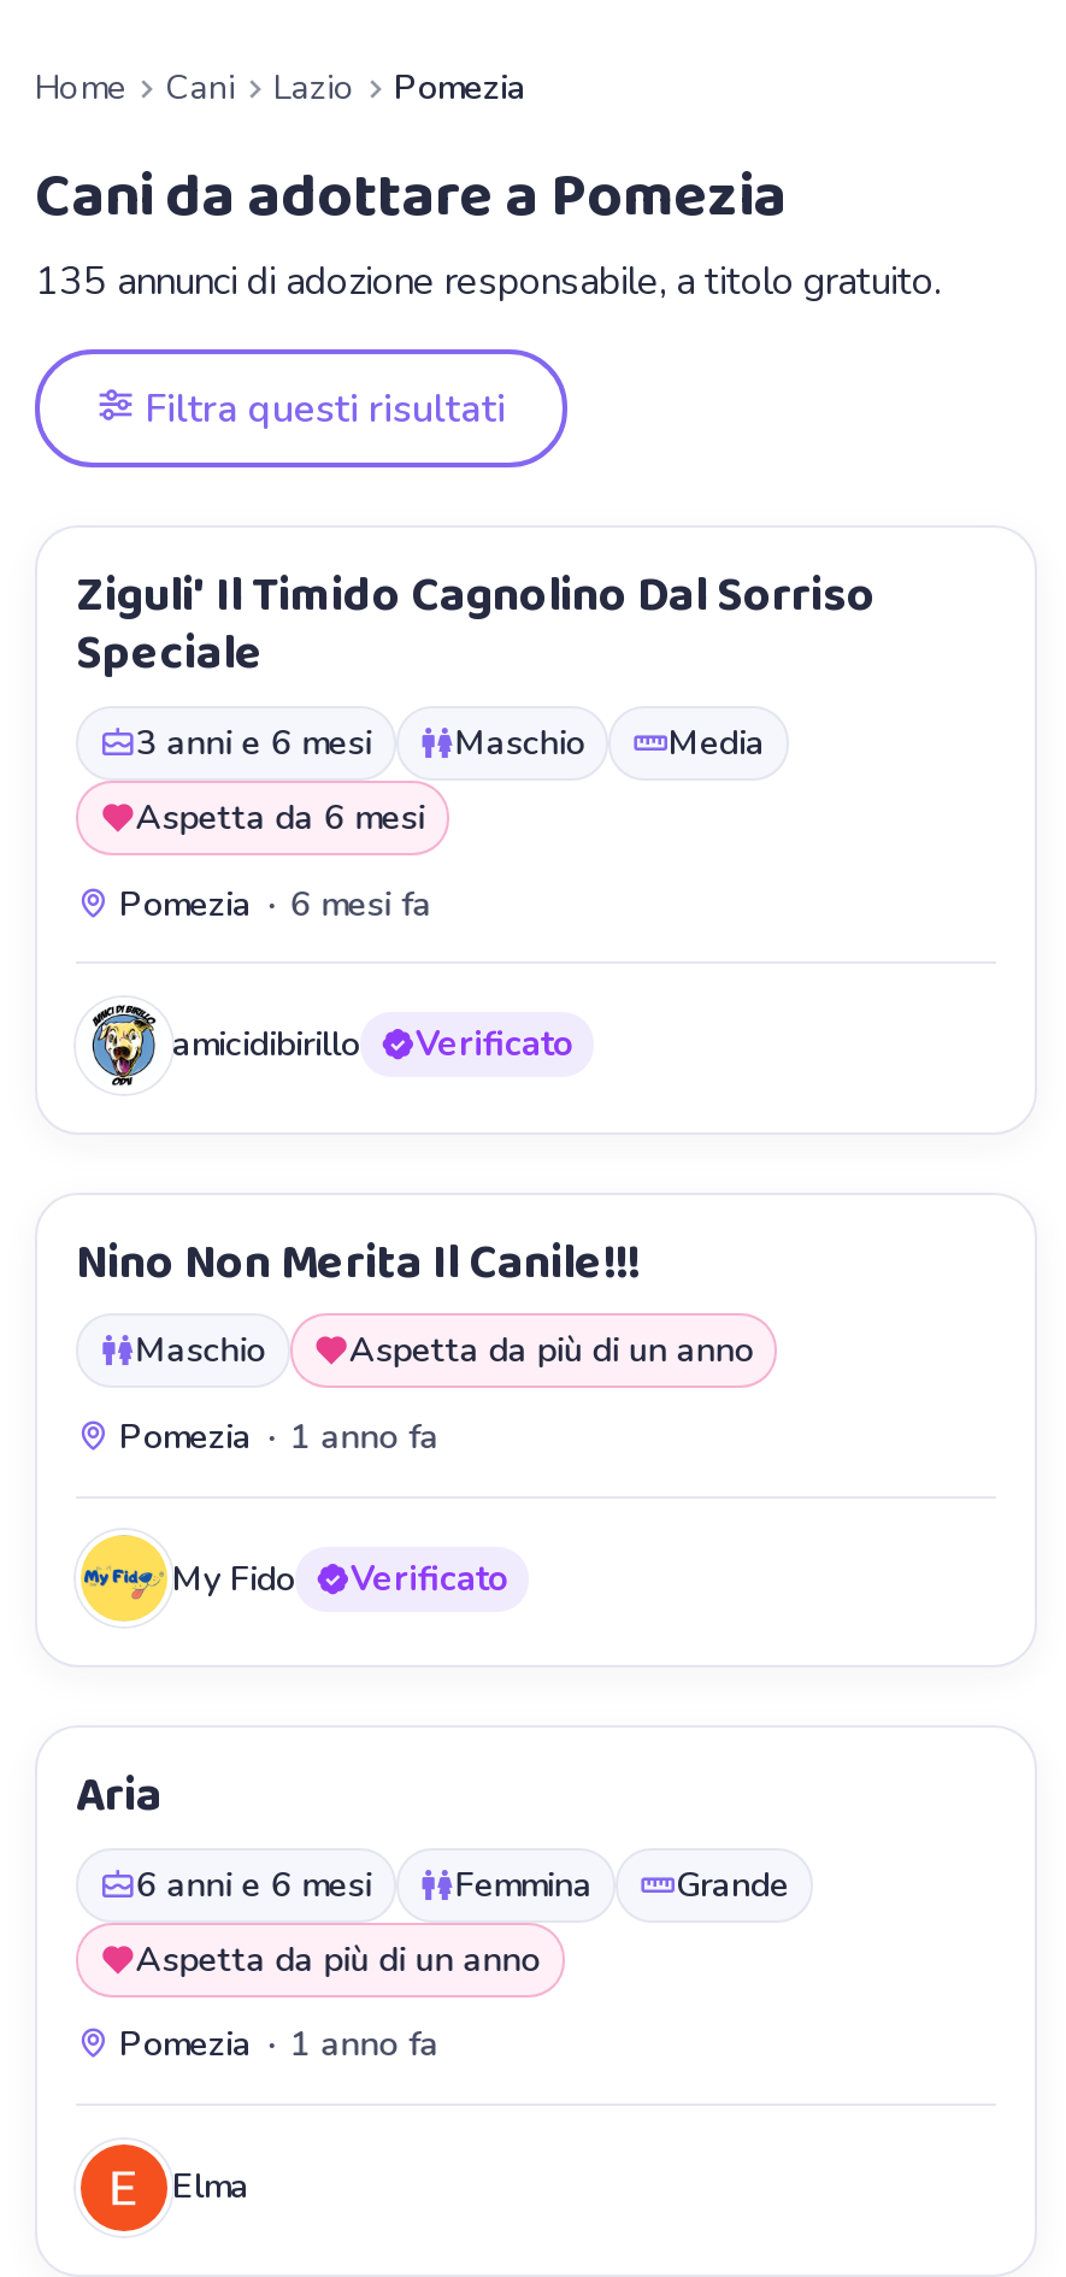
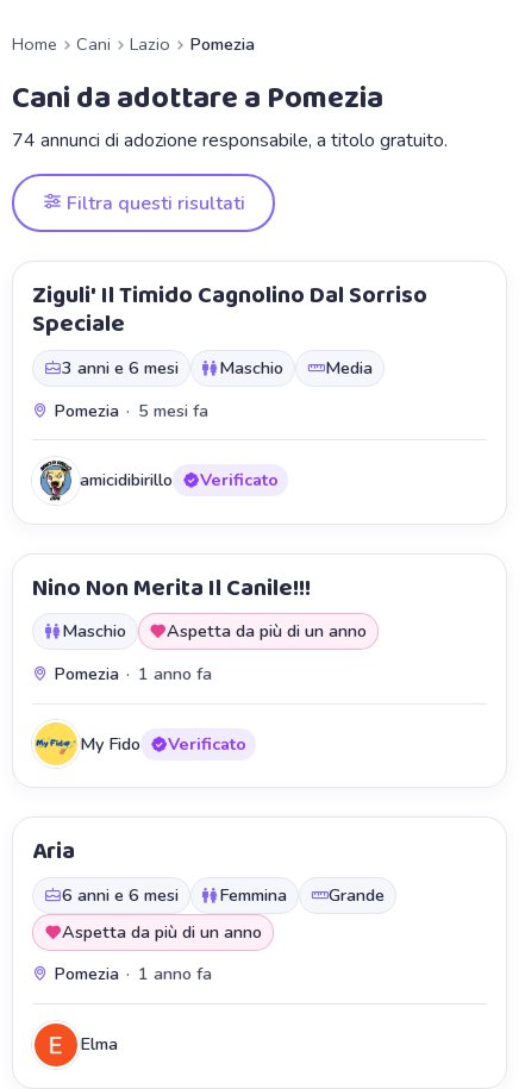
[35,255,941,308] 135 annunci di adozione responsabile, a titolo gratuito. -> [12,127,448,154] 74 annunci di adozione responsabile, a titolo gratuito.
[110,793,432,927] Aspetta da 6 mesi | Pomezia · 6 mesi fa -> [49,398,208,422] Pomezia · 5 mesi fa

